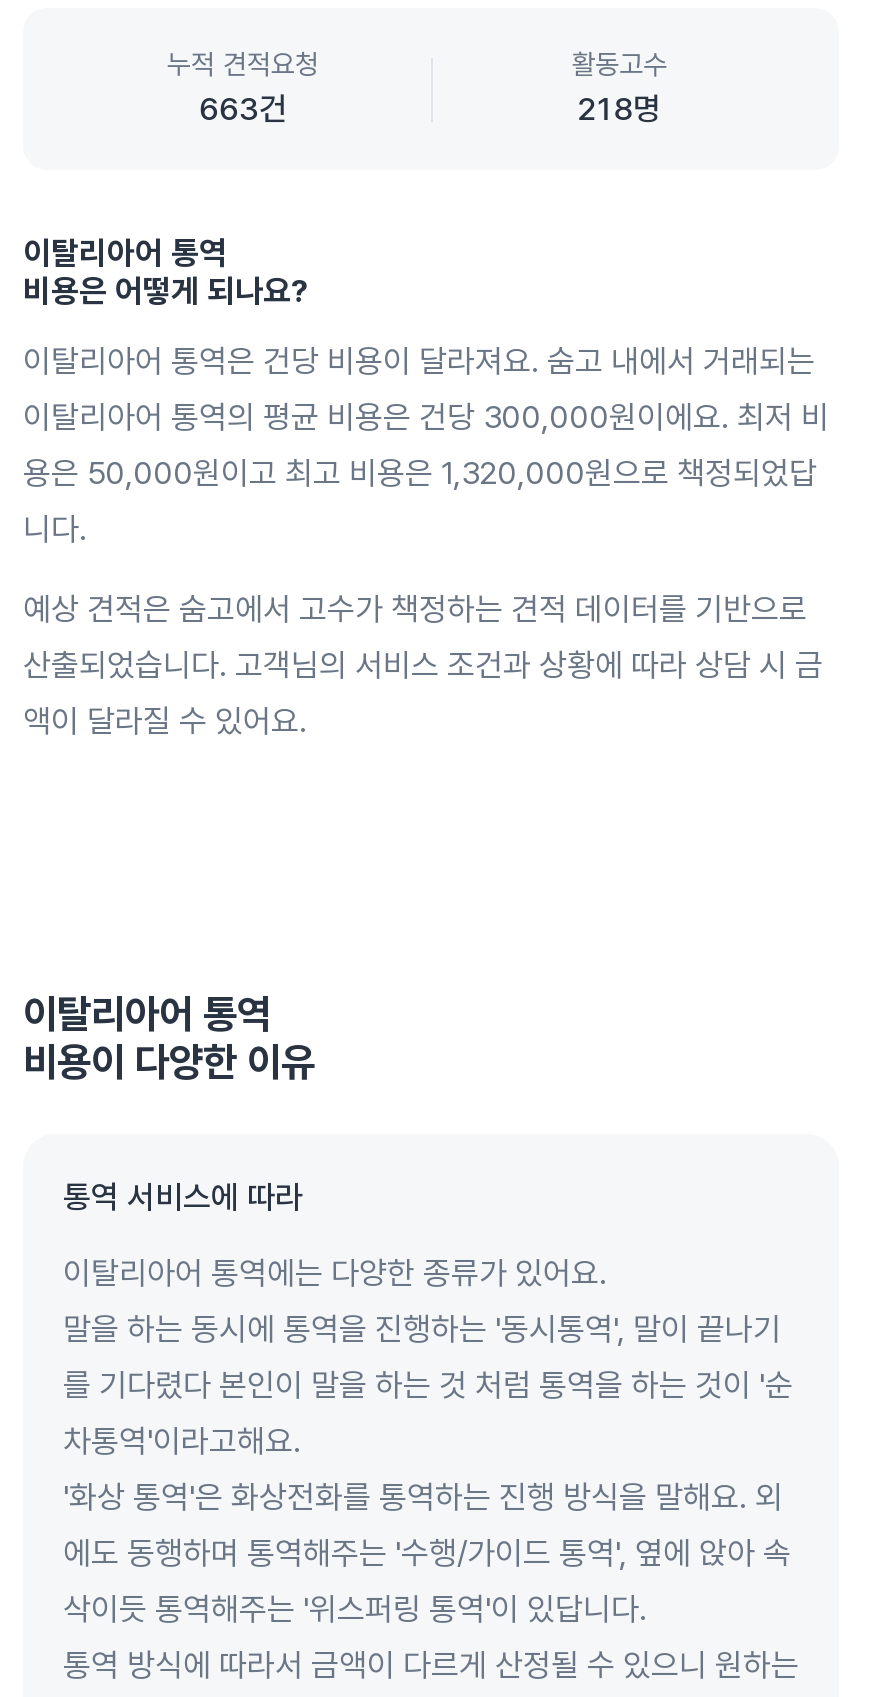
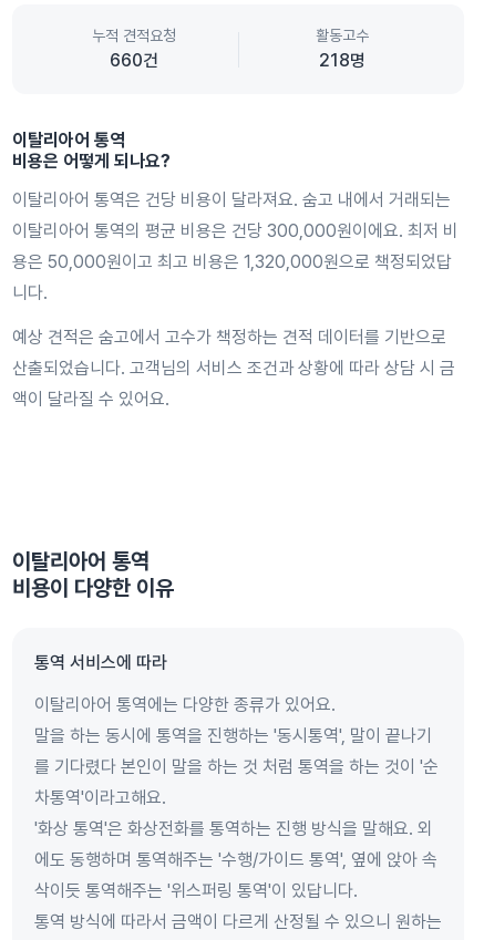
[199,90,287,128] 663건 -> [110,50,158,71] 660건

